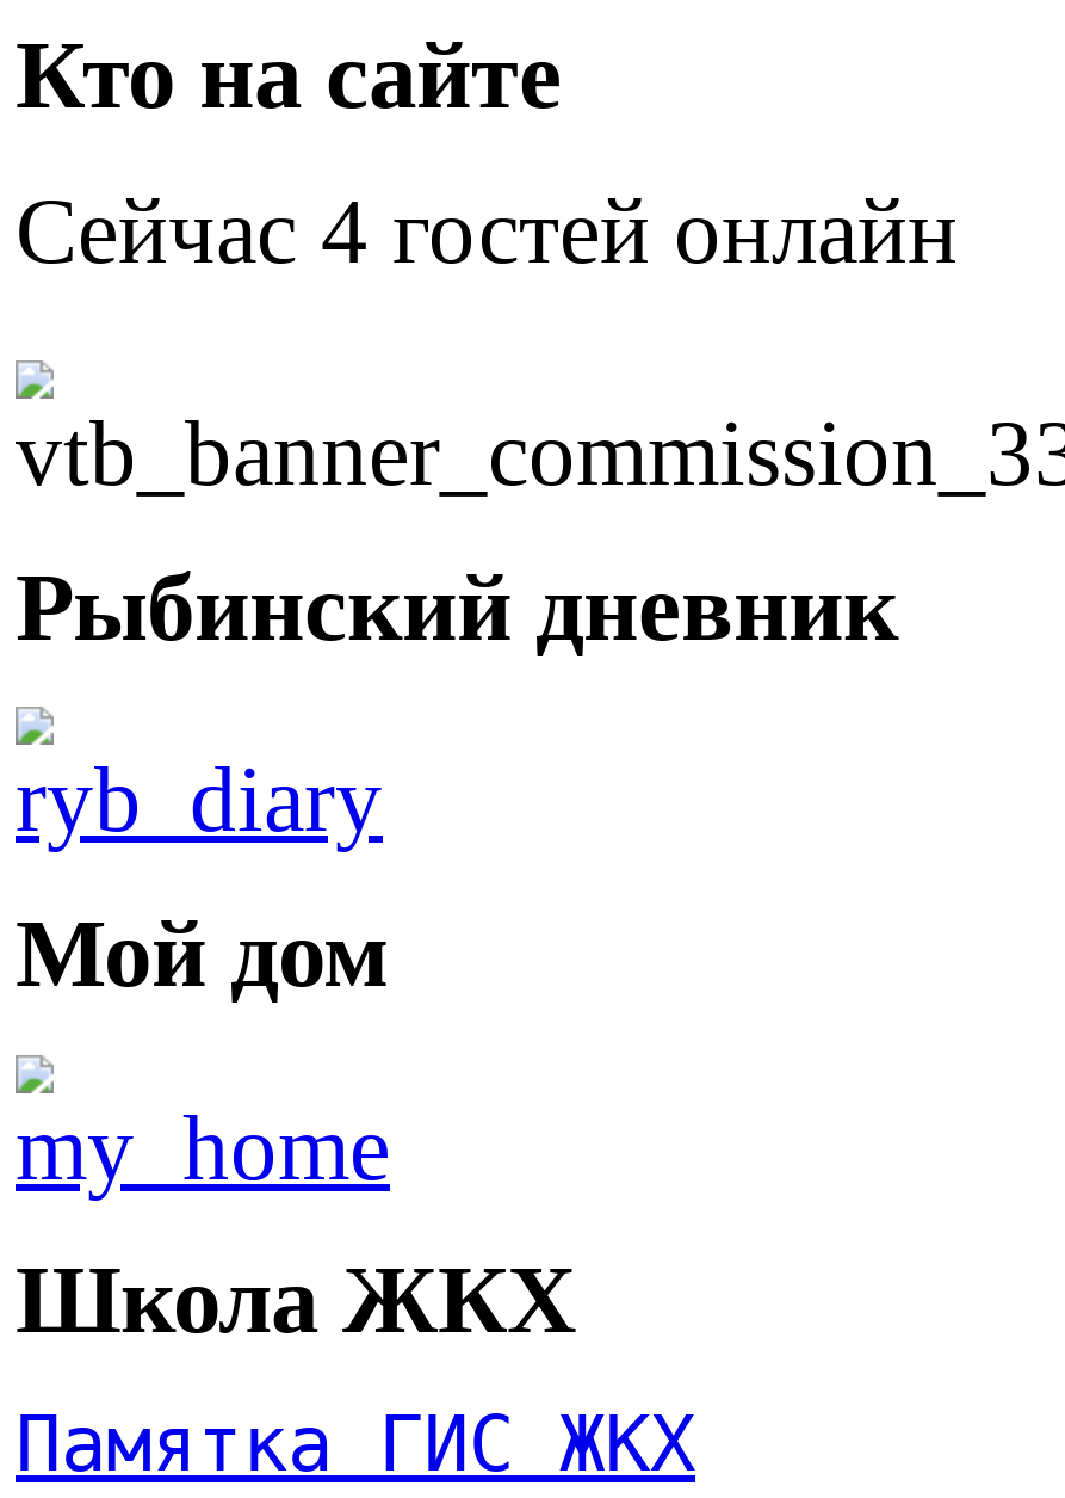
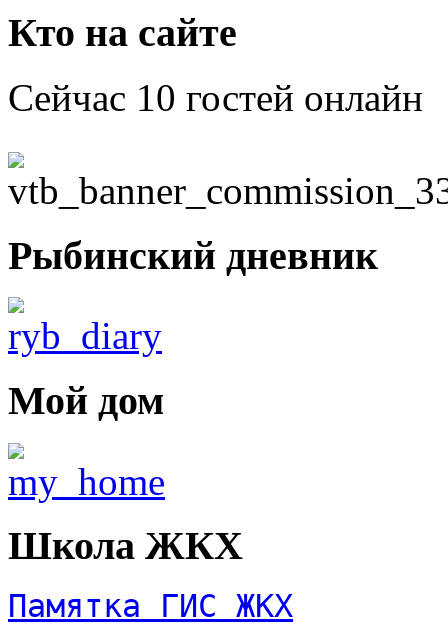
[16,179,958,281] Сейчас 4 гостей онлайн -> [8,76,423,119] Сейчас 10 гостей онлайн

